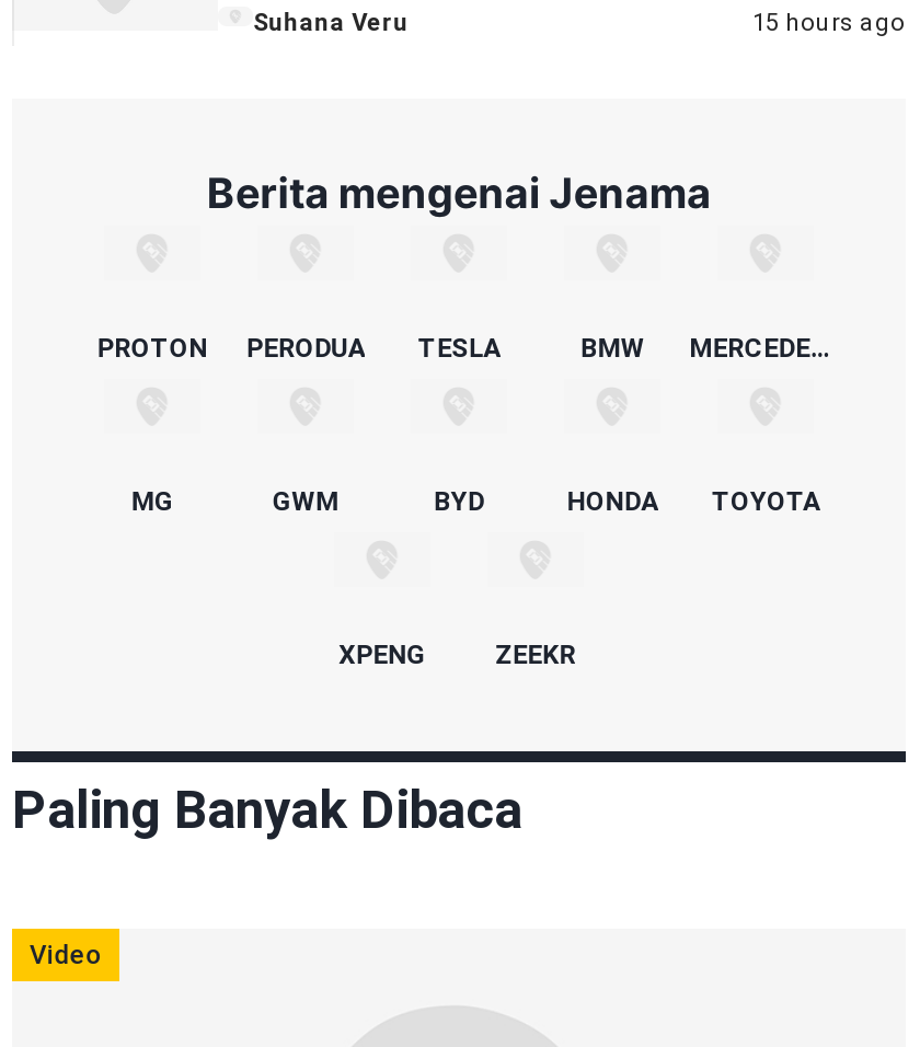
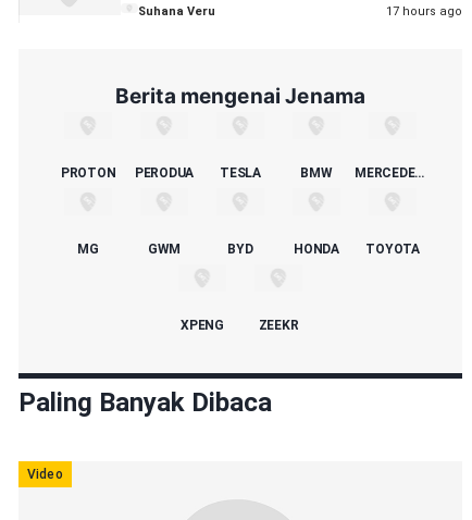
[752,9,906,38] 15 hours ago -> [386,5,462,19] 17 hours ago

